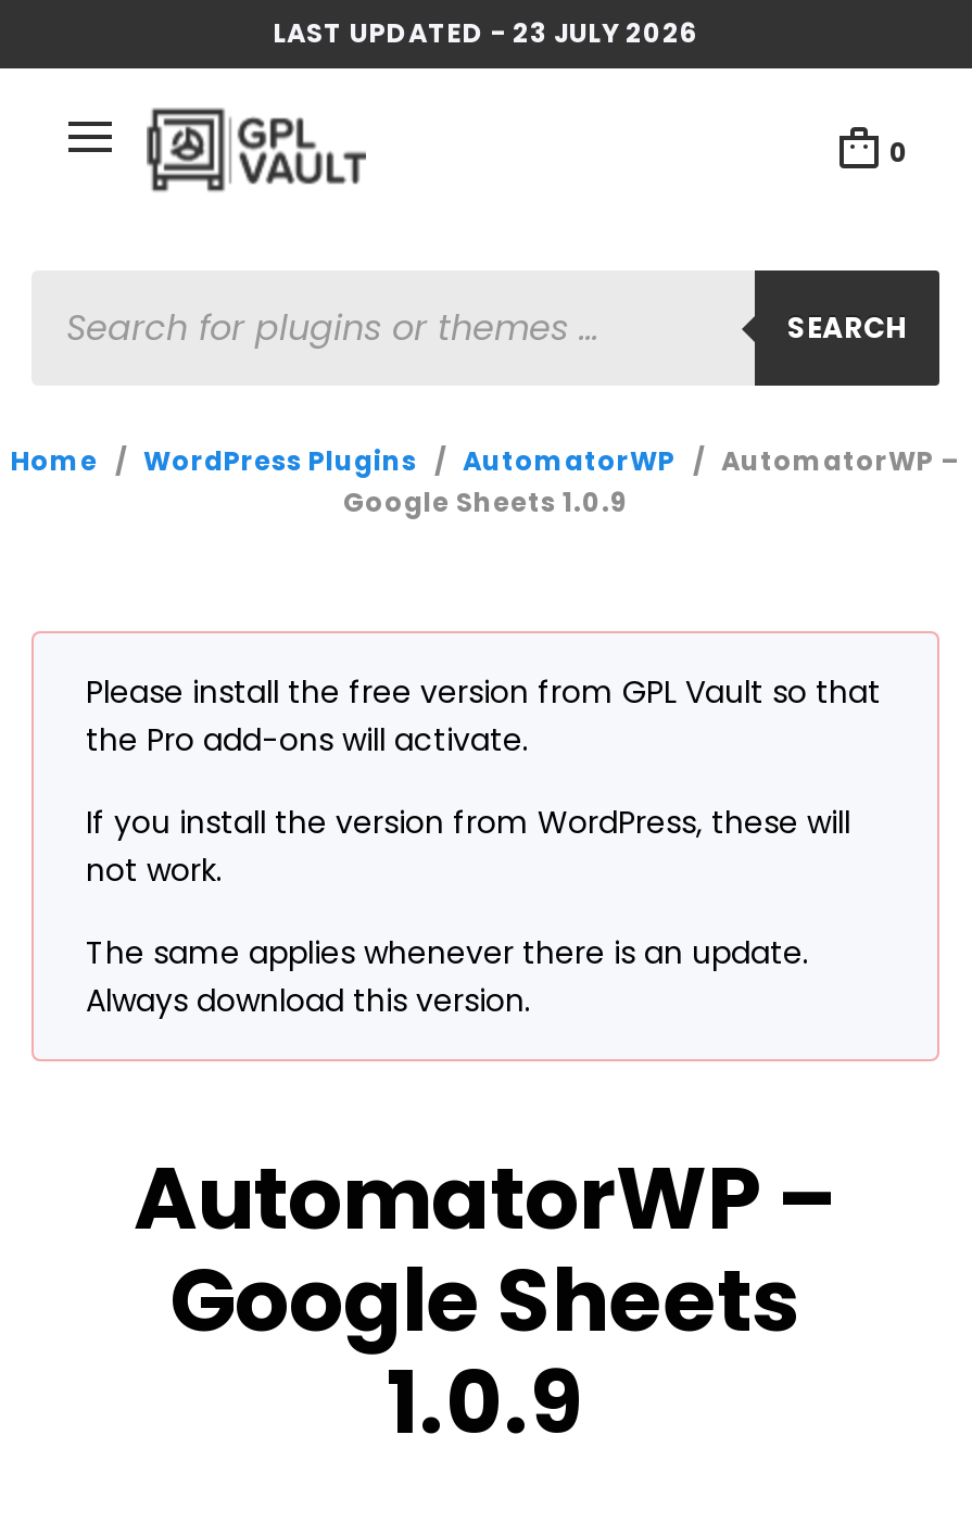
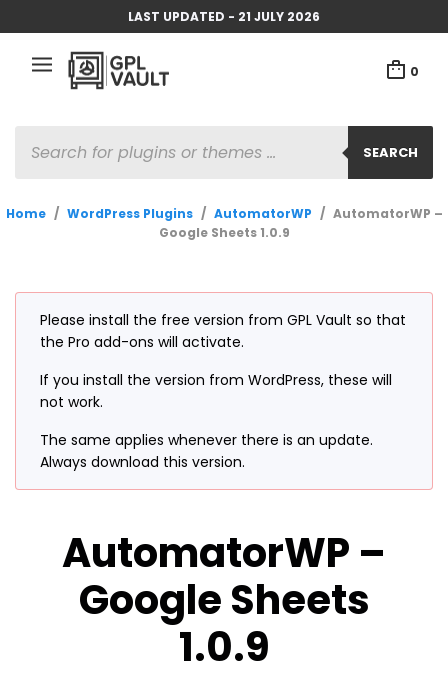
[274,13,697,50] LAST UPDATED - 23 JULY 2026 -> [128,7,320,24] LAST UPDATED - 21 JULY 2026

